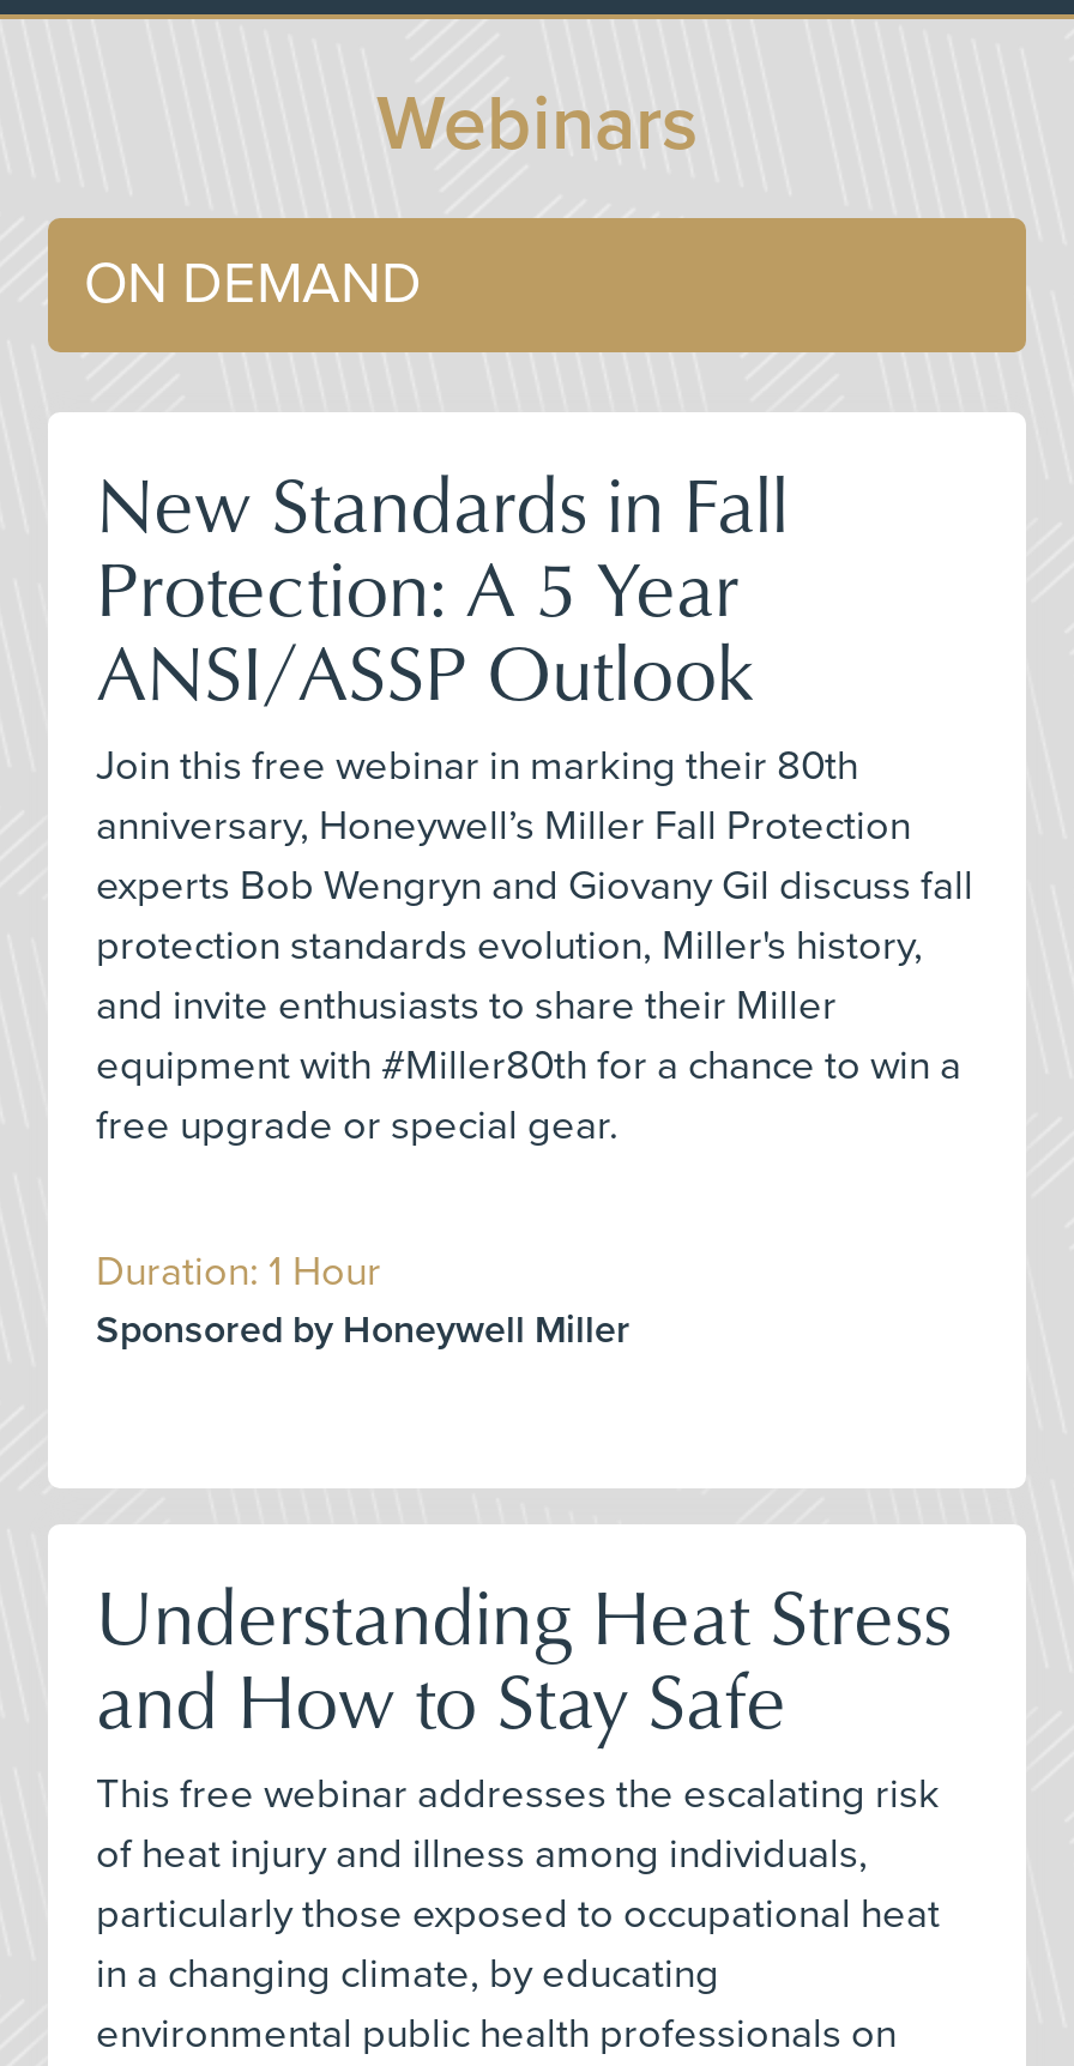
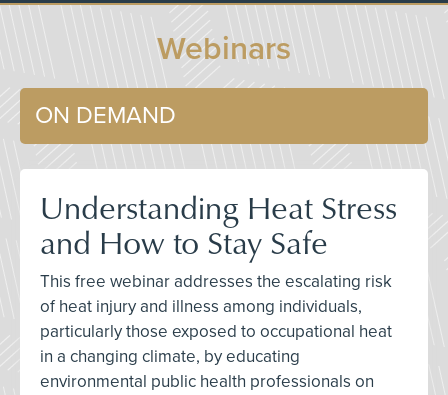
[96,448,973,1354] New Standards in Fall | Protection: A 5 Year | ANSI/ASSP Outlook | Join this free webinar in marking their 80th | anniversary, Honeywell’s Miller Fall Protection | experts Bob Wengryn and Giovany Gil discuss fall | protection standards evolution, Miller's history, | and invite enthusiasts to share their Miller | equipment with #Miller80th for a chance to win a | free upgrade or special gear. | Duration: 1 Hour | Sponsored by Honeywell Miller -> none

